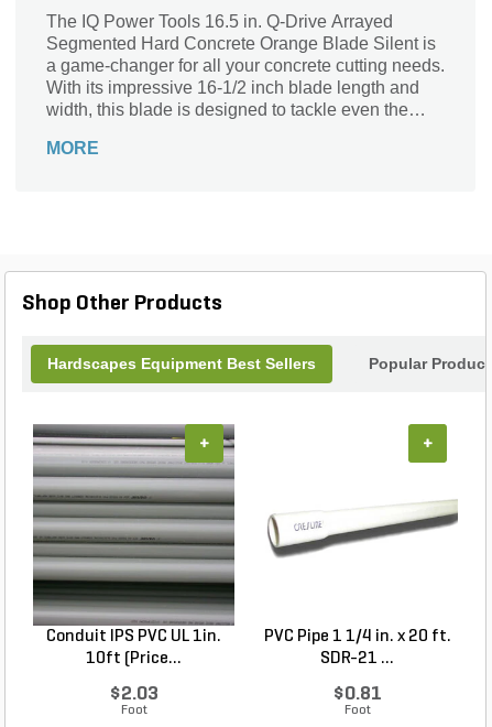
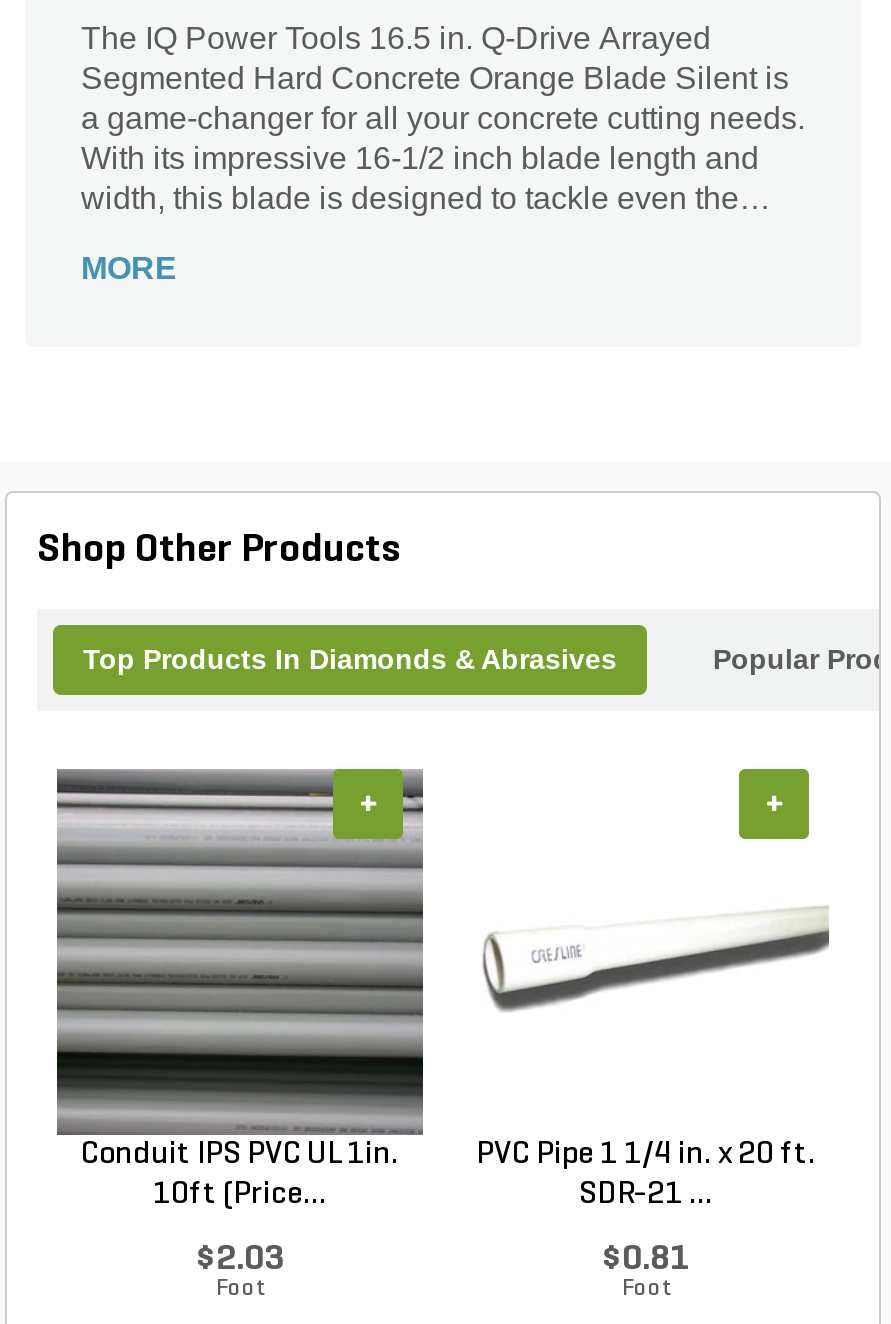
[47,355,316,373] Hardscapes Equipment Best Sellers -> [83,643,617,675] Top Products In Diamonds & Abrasives

